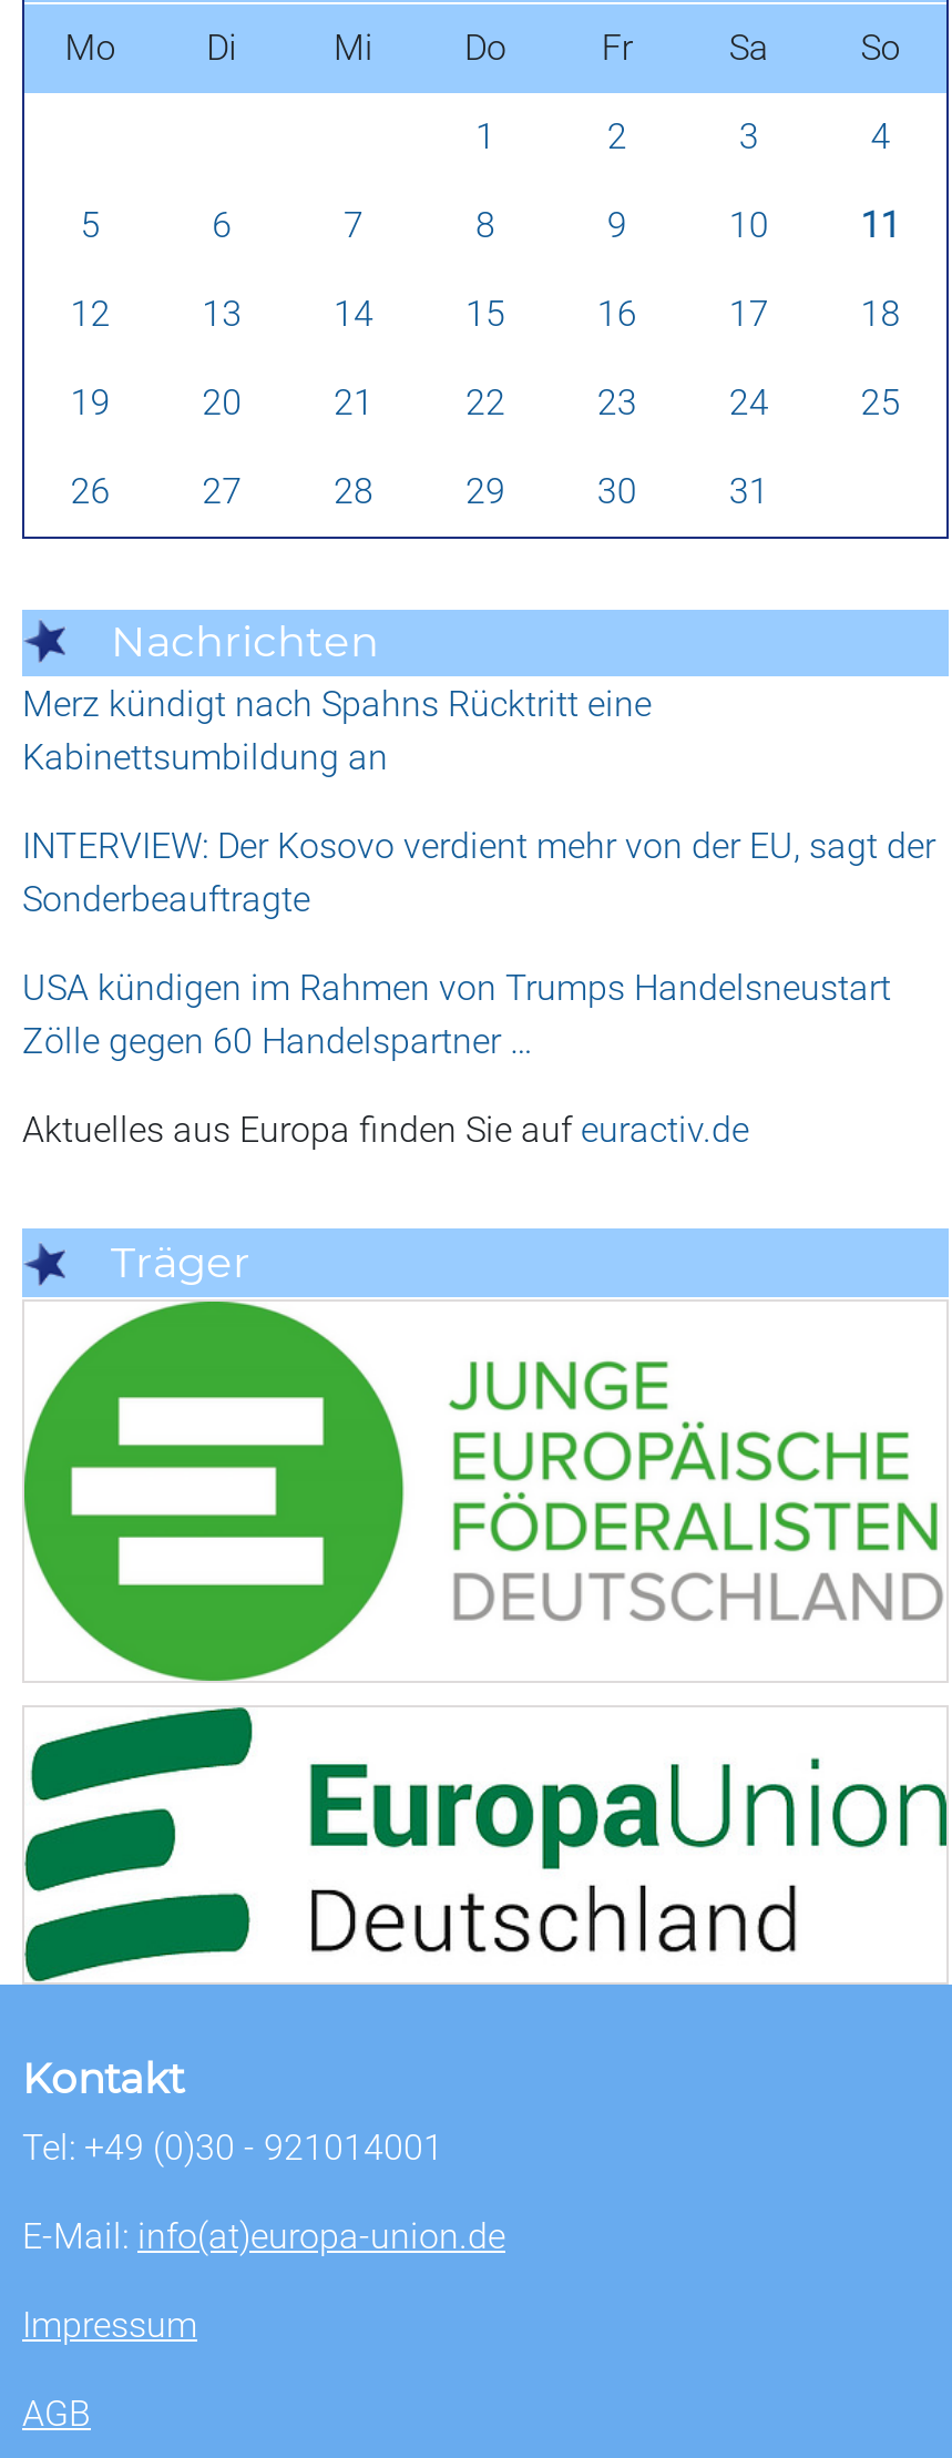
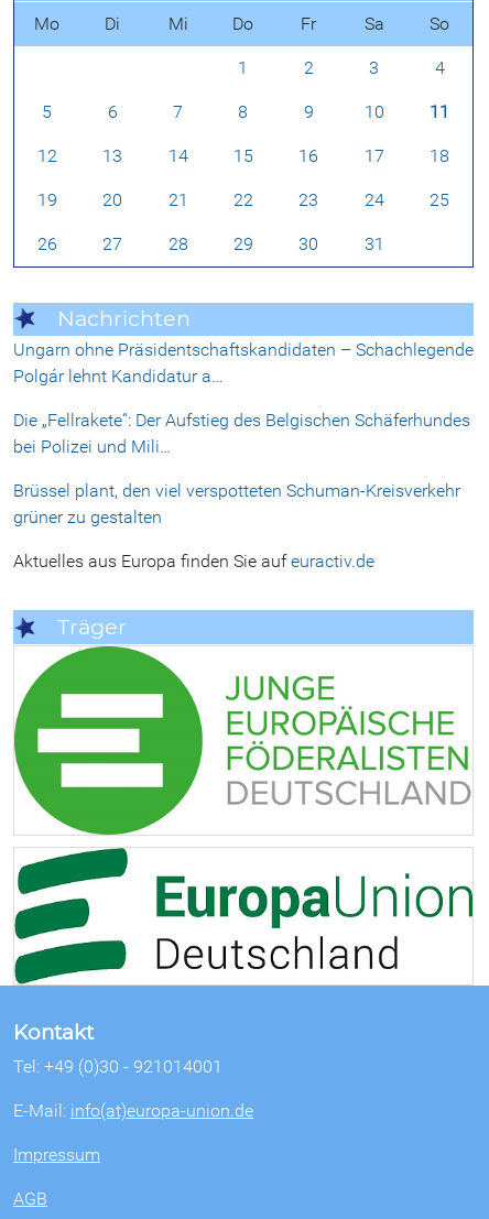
[22,684,652,779] Merz kündigt nach Spahns Rücktritt eine | Kabinettsumbildung an -> [13,339,474,387] Ungarn ohne Präsidentschaftskandidaten – Schachlegende | Polgár lehnt Kandidatur a…
[22,826,935,921] INTERVIEW: Der Kosovo verdient mehr von der EU, sagt der | Sonderbeauftragte -> [13,410,470,457] Die „Fellrakete“: Der Aufstieg des Belgischen Schäferhundes | bei Polizei und Mili…
[22,967,891,1063] USA kündigen im Rahmen von Trumps Handelsneustart | Zölle gegen 60 Handelspartner … -> [13,480,460,528] Brüssel plant, den viel verspotteten Schuman-Kreisverkehr | grüner zu gestalten

